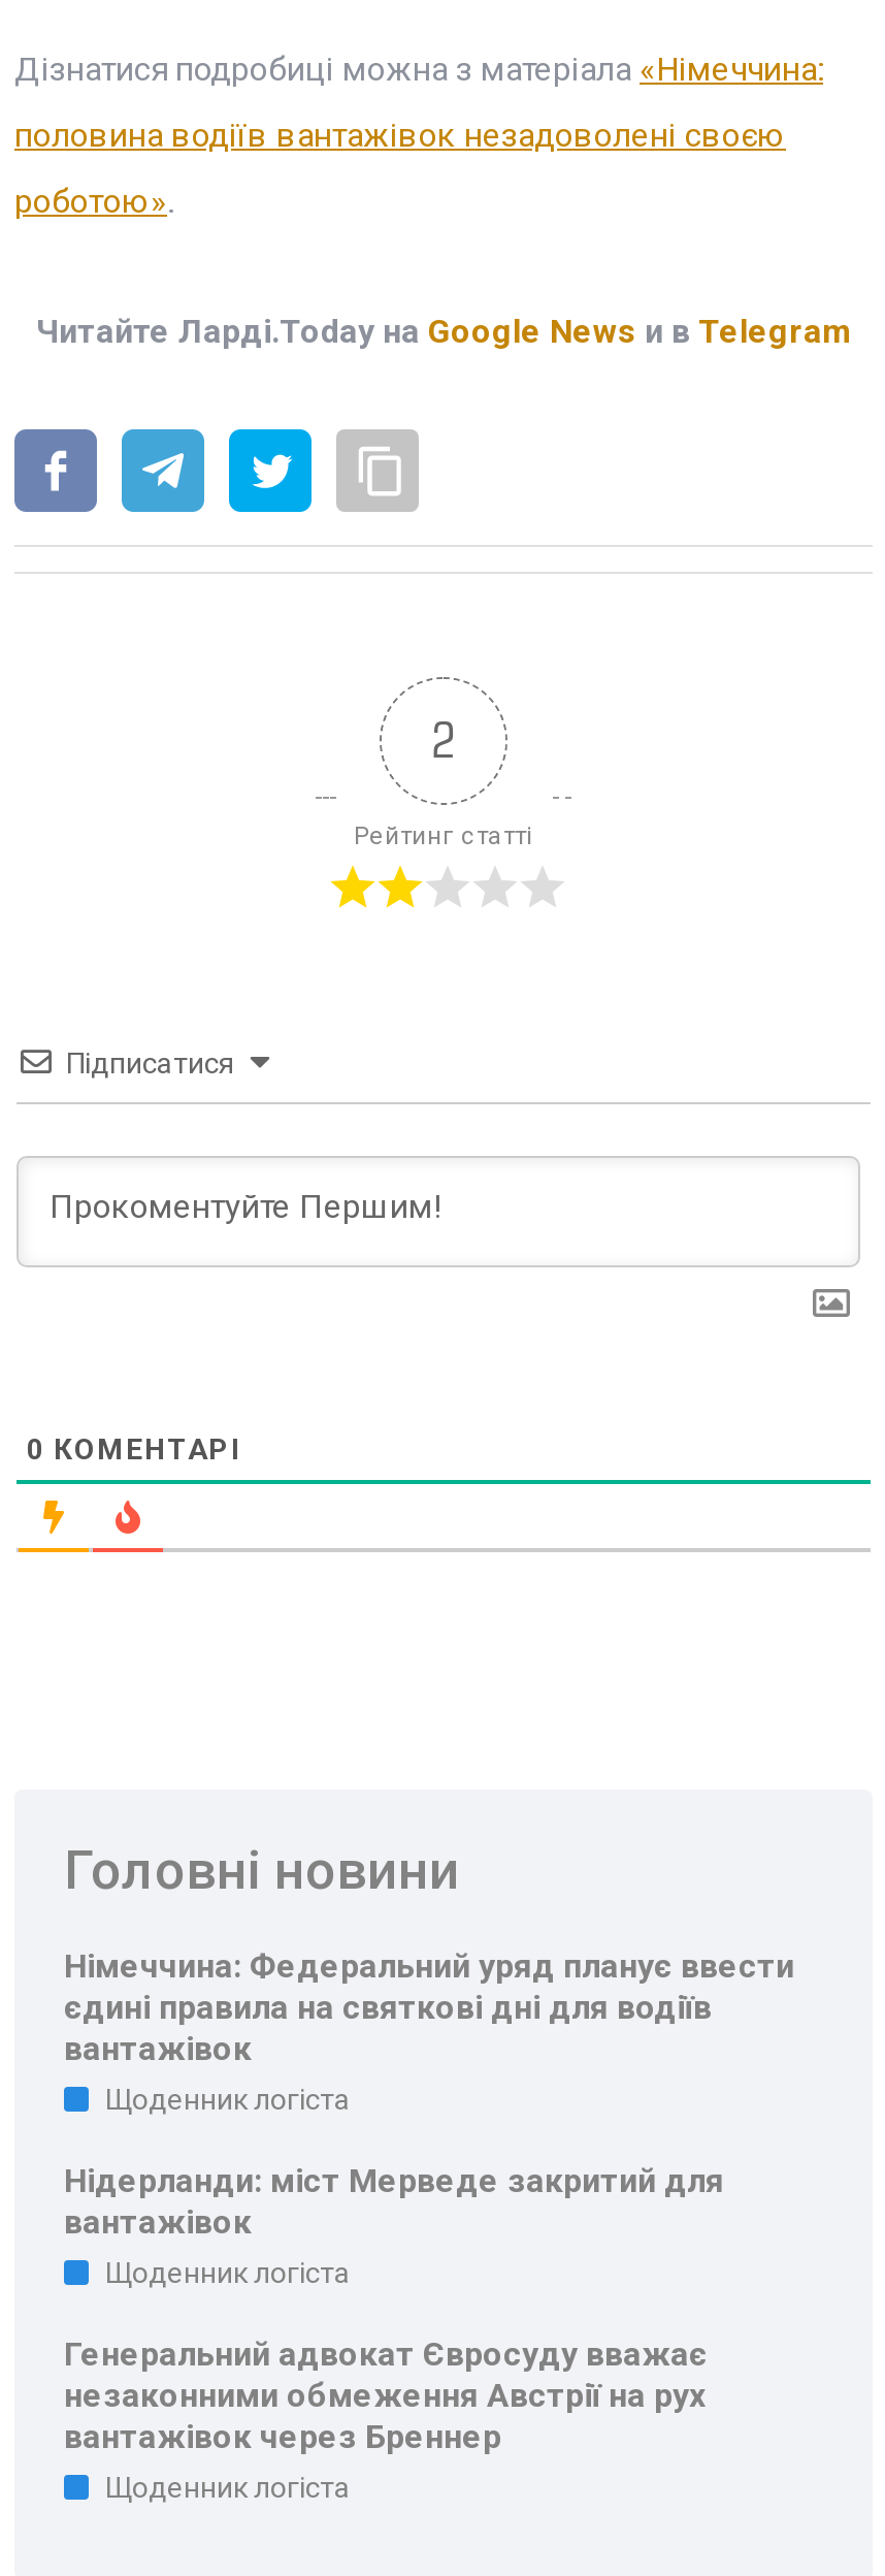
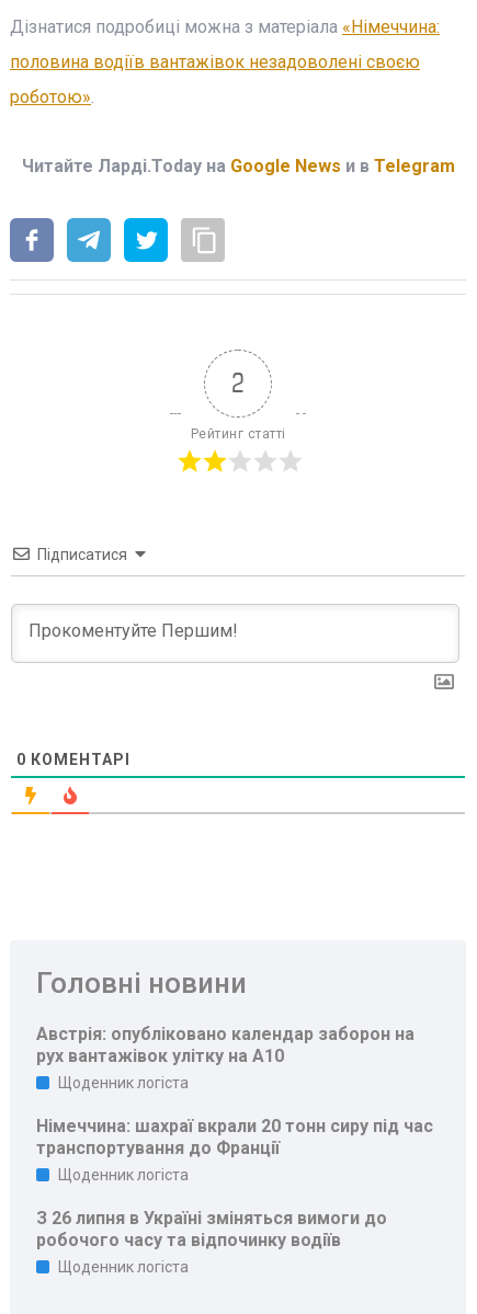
[64,1946,794,2068] Німеччина: Федеральний уряд планує ввести | єдині правила на святкові дні для водіїв | вантажівок -> [36,1024,414,1066] Австрія: опубліковано календар заборон на | рух вантажівок улітку на A10
[64,2161,724,2242] Нідерланди: міст Мерведе закритий для | вантажівок -> [36,1116,433,1158] Німеччина: шахраї вкрали 20 тонн сиру під час | транспортування до Франції
[64,2335,708,2456] Генеральний адвокат Євросуду вважає | незаконними обмеження Австрії на рух | вантажівок через Бреннер -> [36,1208,387,1250] З 26 липня в Україні зміняться вимоги до | робочого часу та відпочинку водіїв

